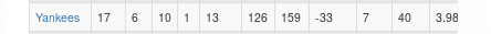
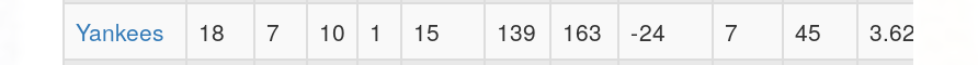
[97,8,111,25] 17 -> [198,14,225,47] 18
[132,8,138,25] 6 -> [266,14,280,47] 7
[206,8,219,25] 13 -> [413,14,440,47] 15
[248,8,268,25] 126 -> [497,14,536,47] 139
[281,8,301,25] 159 -> [562,14,602,47] 163
[315,8,333,25] -33 -> [630,14,666,47] -24
[398,8,459,25] 40 | 3.98 -> [795,14,916,47] 45 | 3.62

